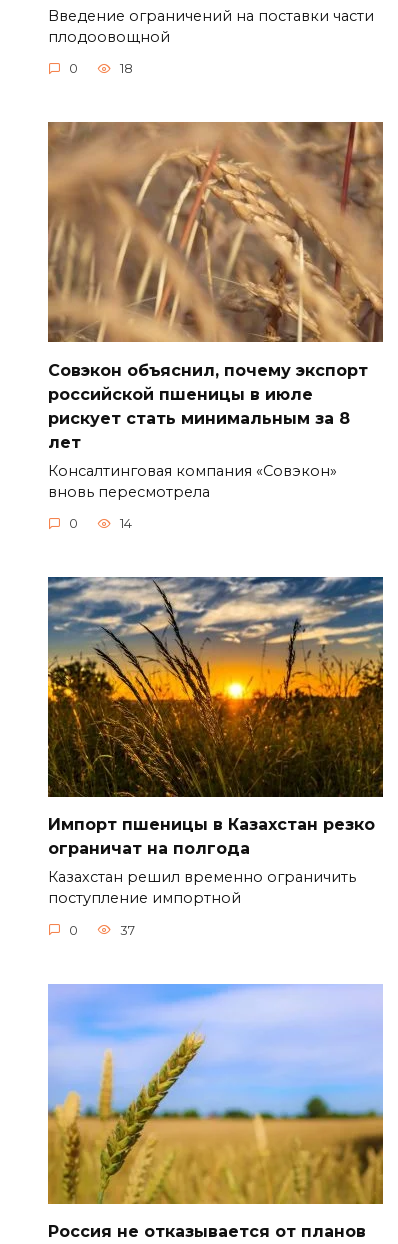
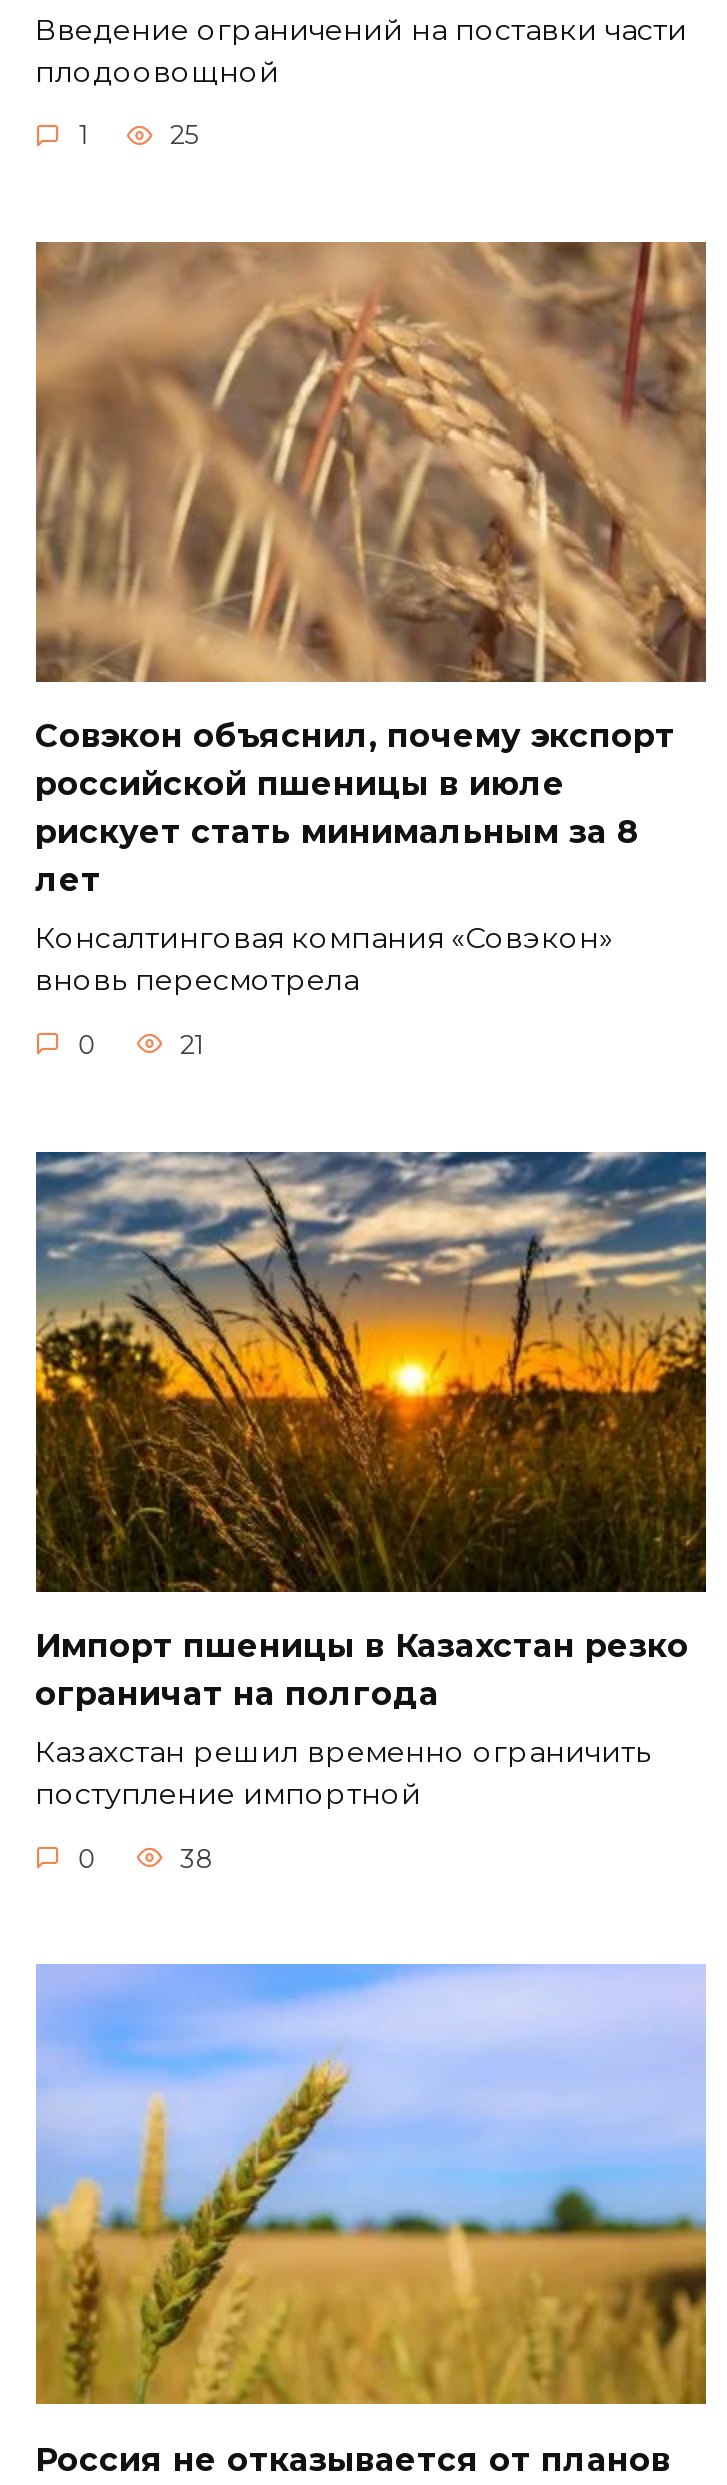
[69,61,78,76] 0 -> [78,120,86,150] 1
[120,61,133,76] 18 -> [170,120,198,150] 25
[120,516,132,531] 14 -> [180,1029,202,1059] 21
[120,923,135,938] 37 -> [180,1843,214,1873] 38

